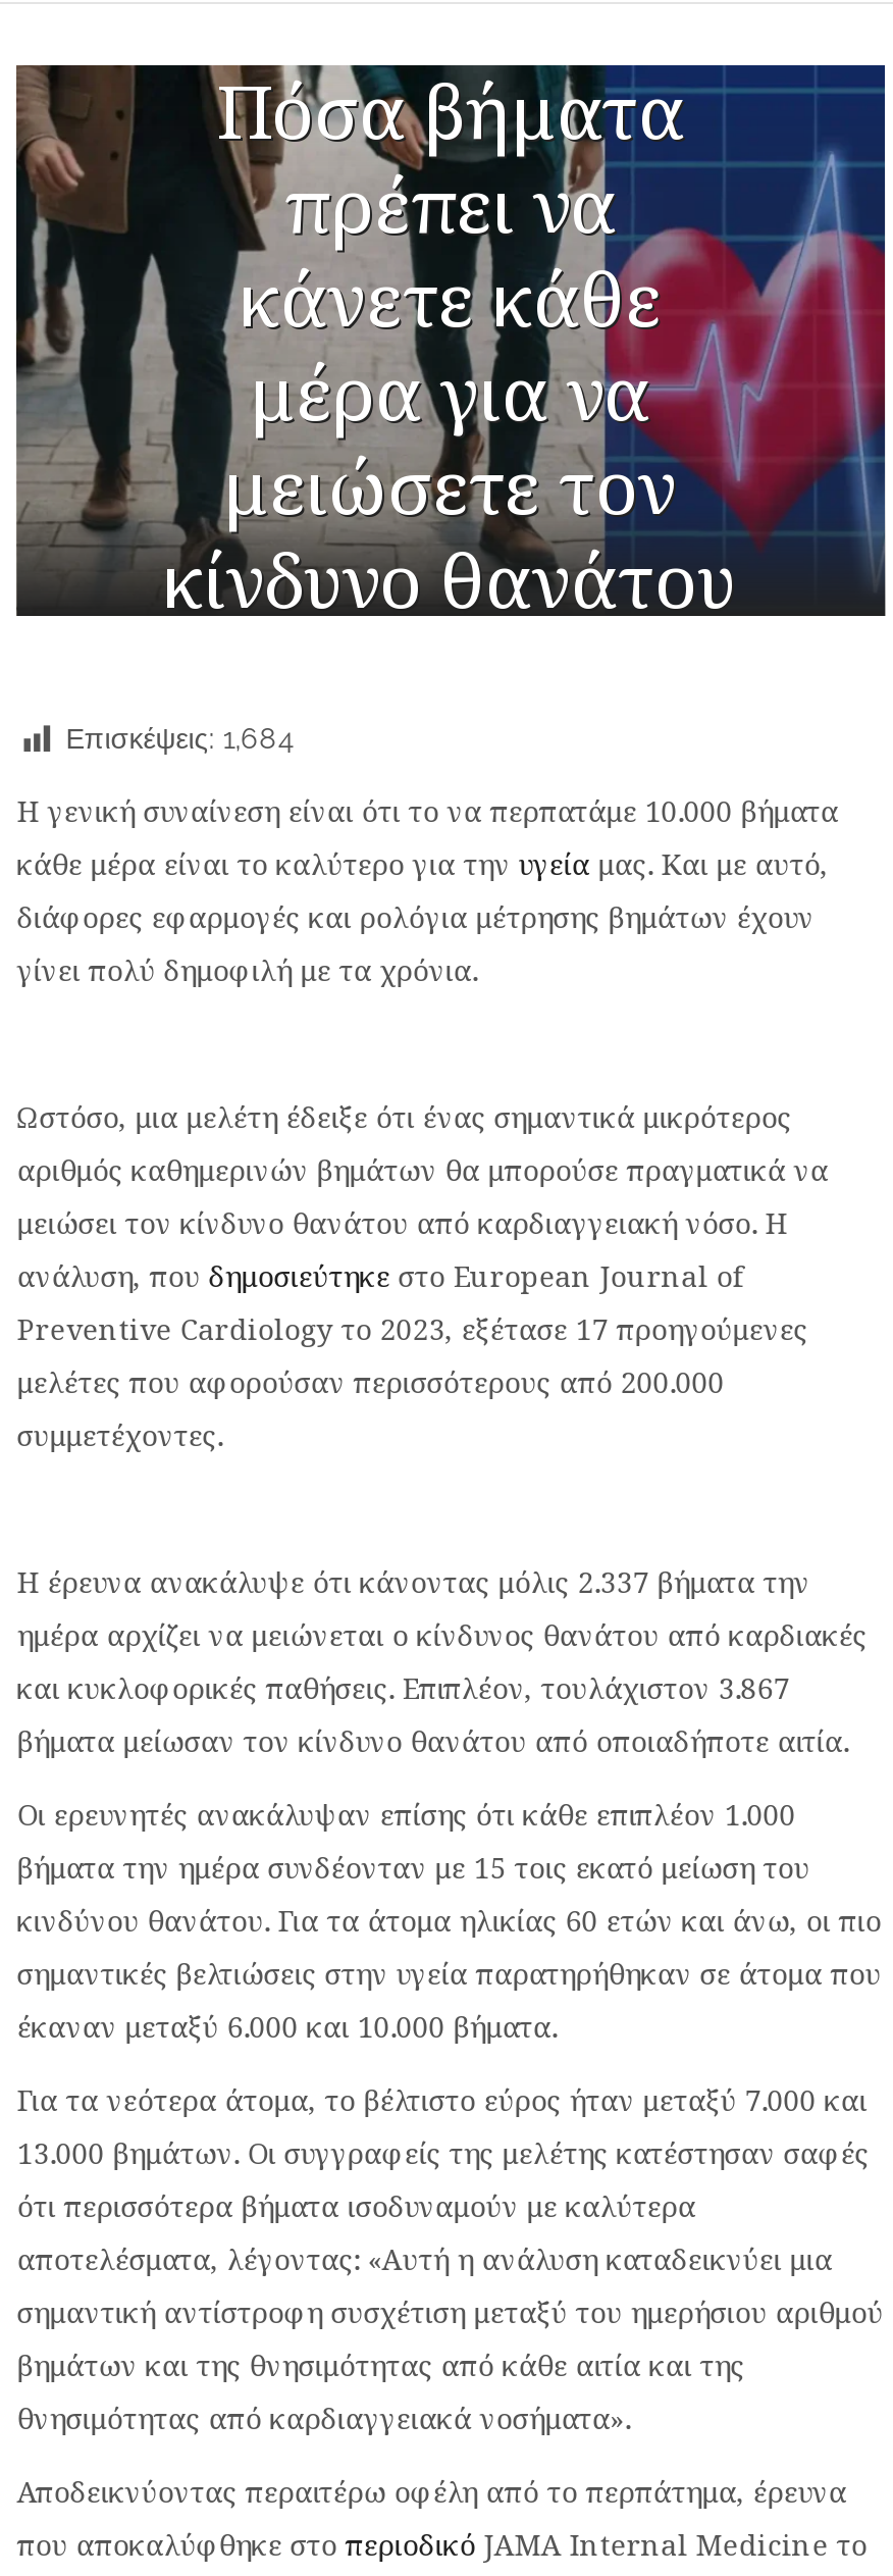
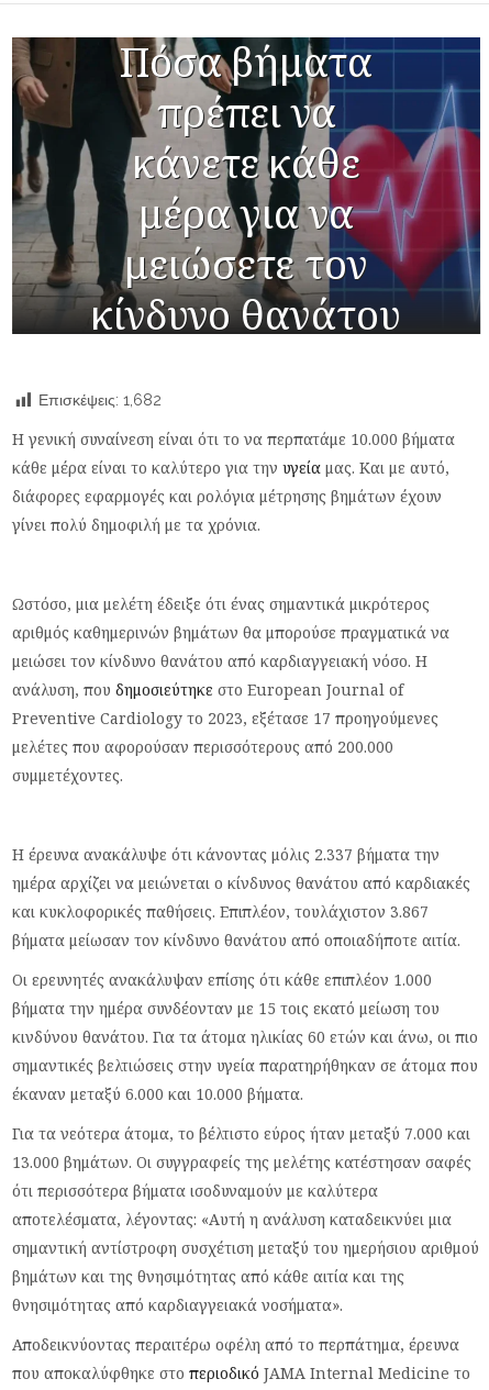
[66,723,294,755] Επισκέψεις: 1,684 -> [39,392,162,409] Επισκέψεις: 1,682

